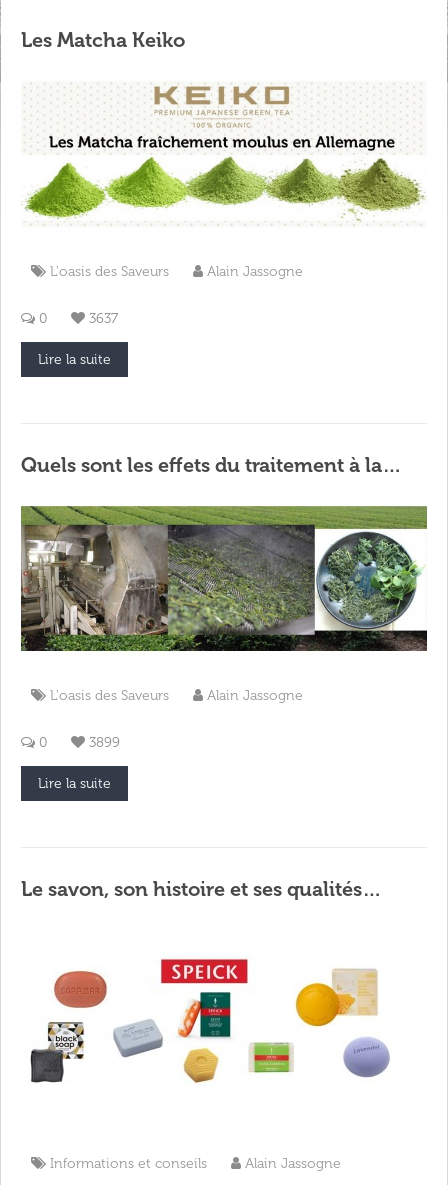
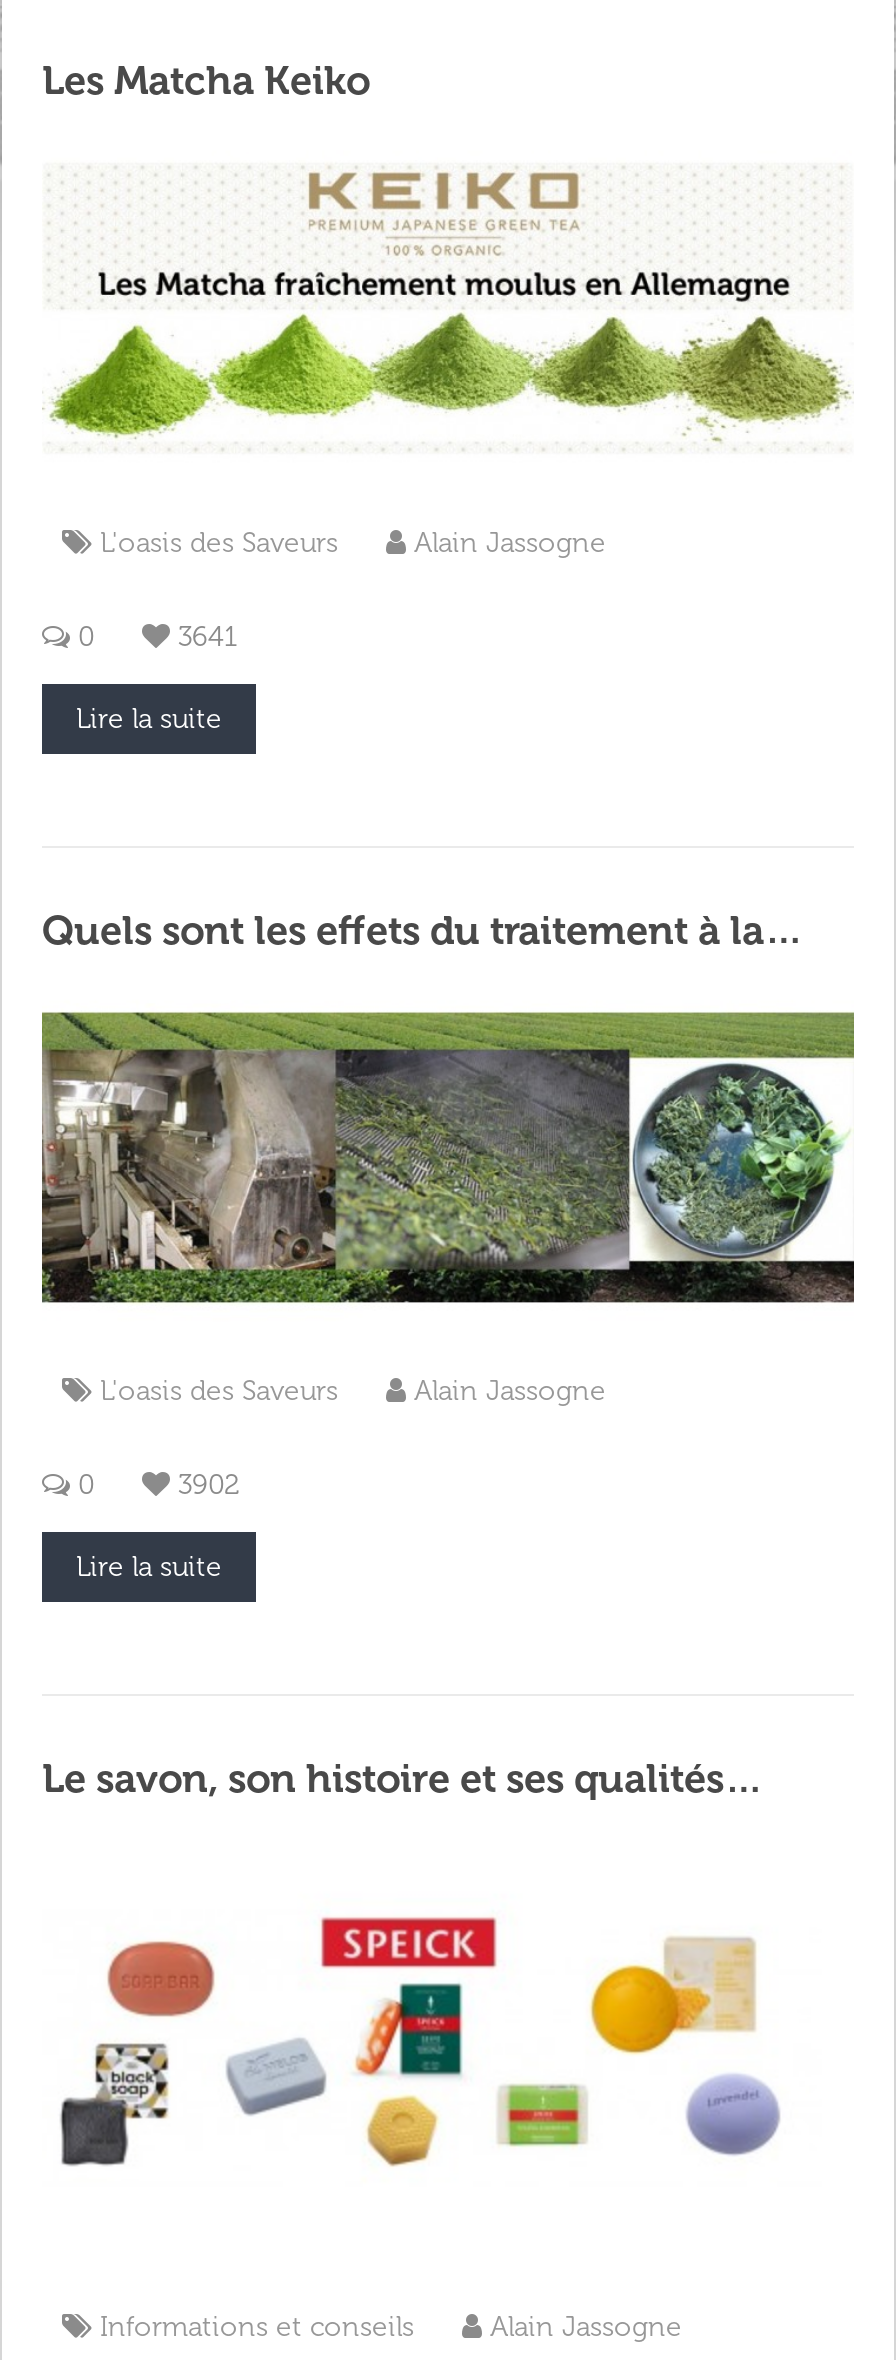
[35,309,118,326] 0 3637 -> [70,619,238,653] 0 3641
[35,734,120,751] 0 3899 -> [70,1468,240,1502] 0 3902

